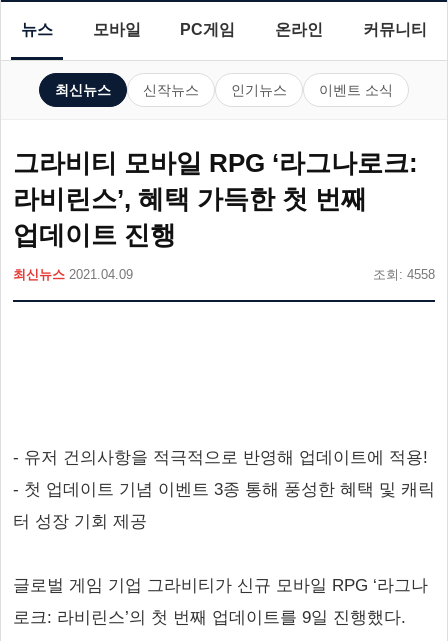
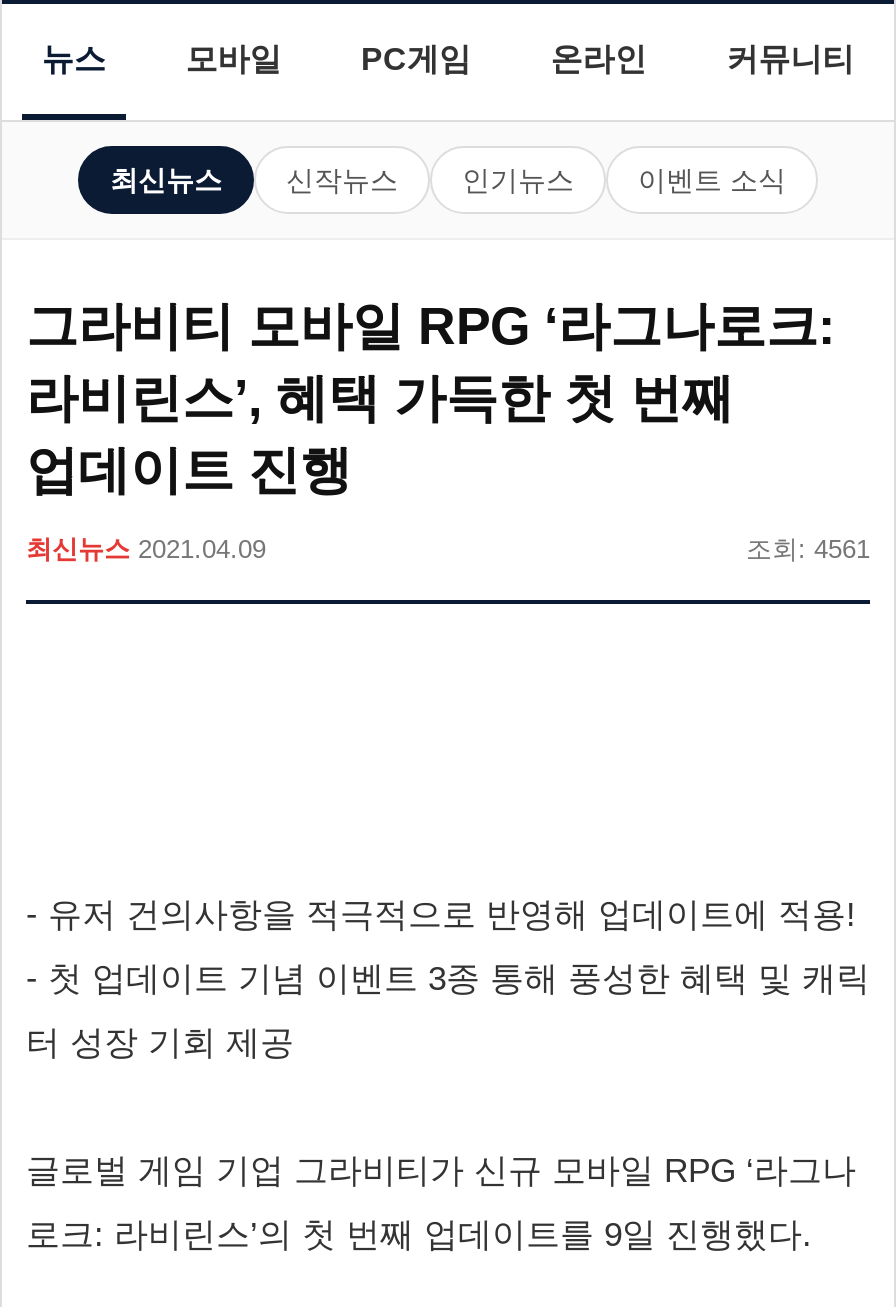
[373,267,435,282] 조회: 4558 -> [746,534,870,564] 조회: 4561

